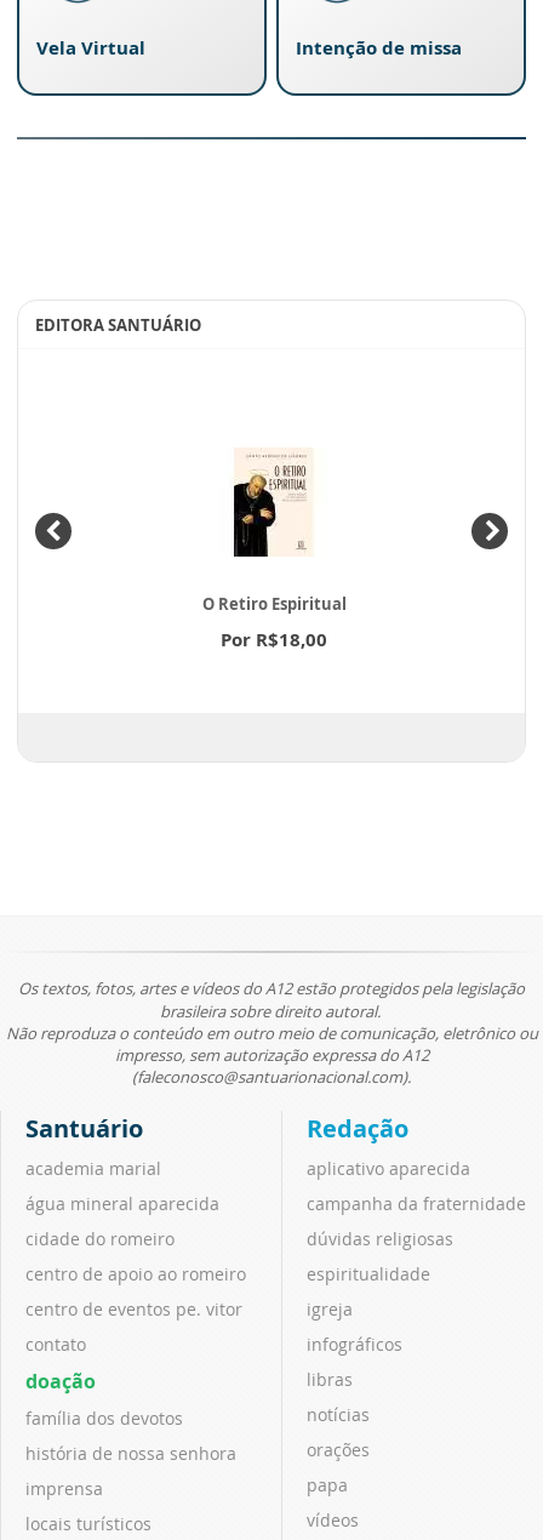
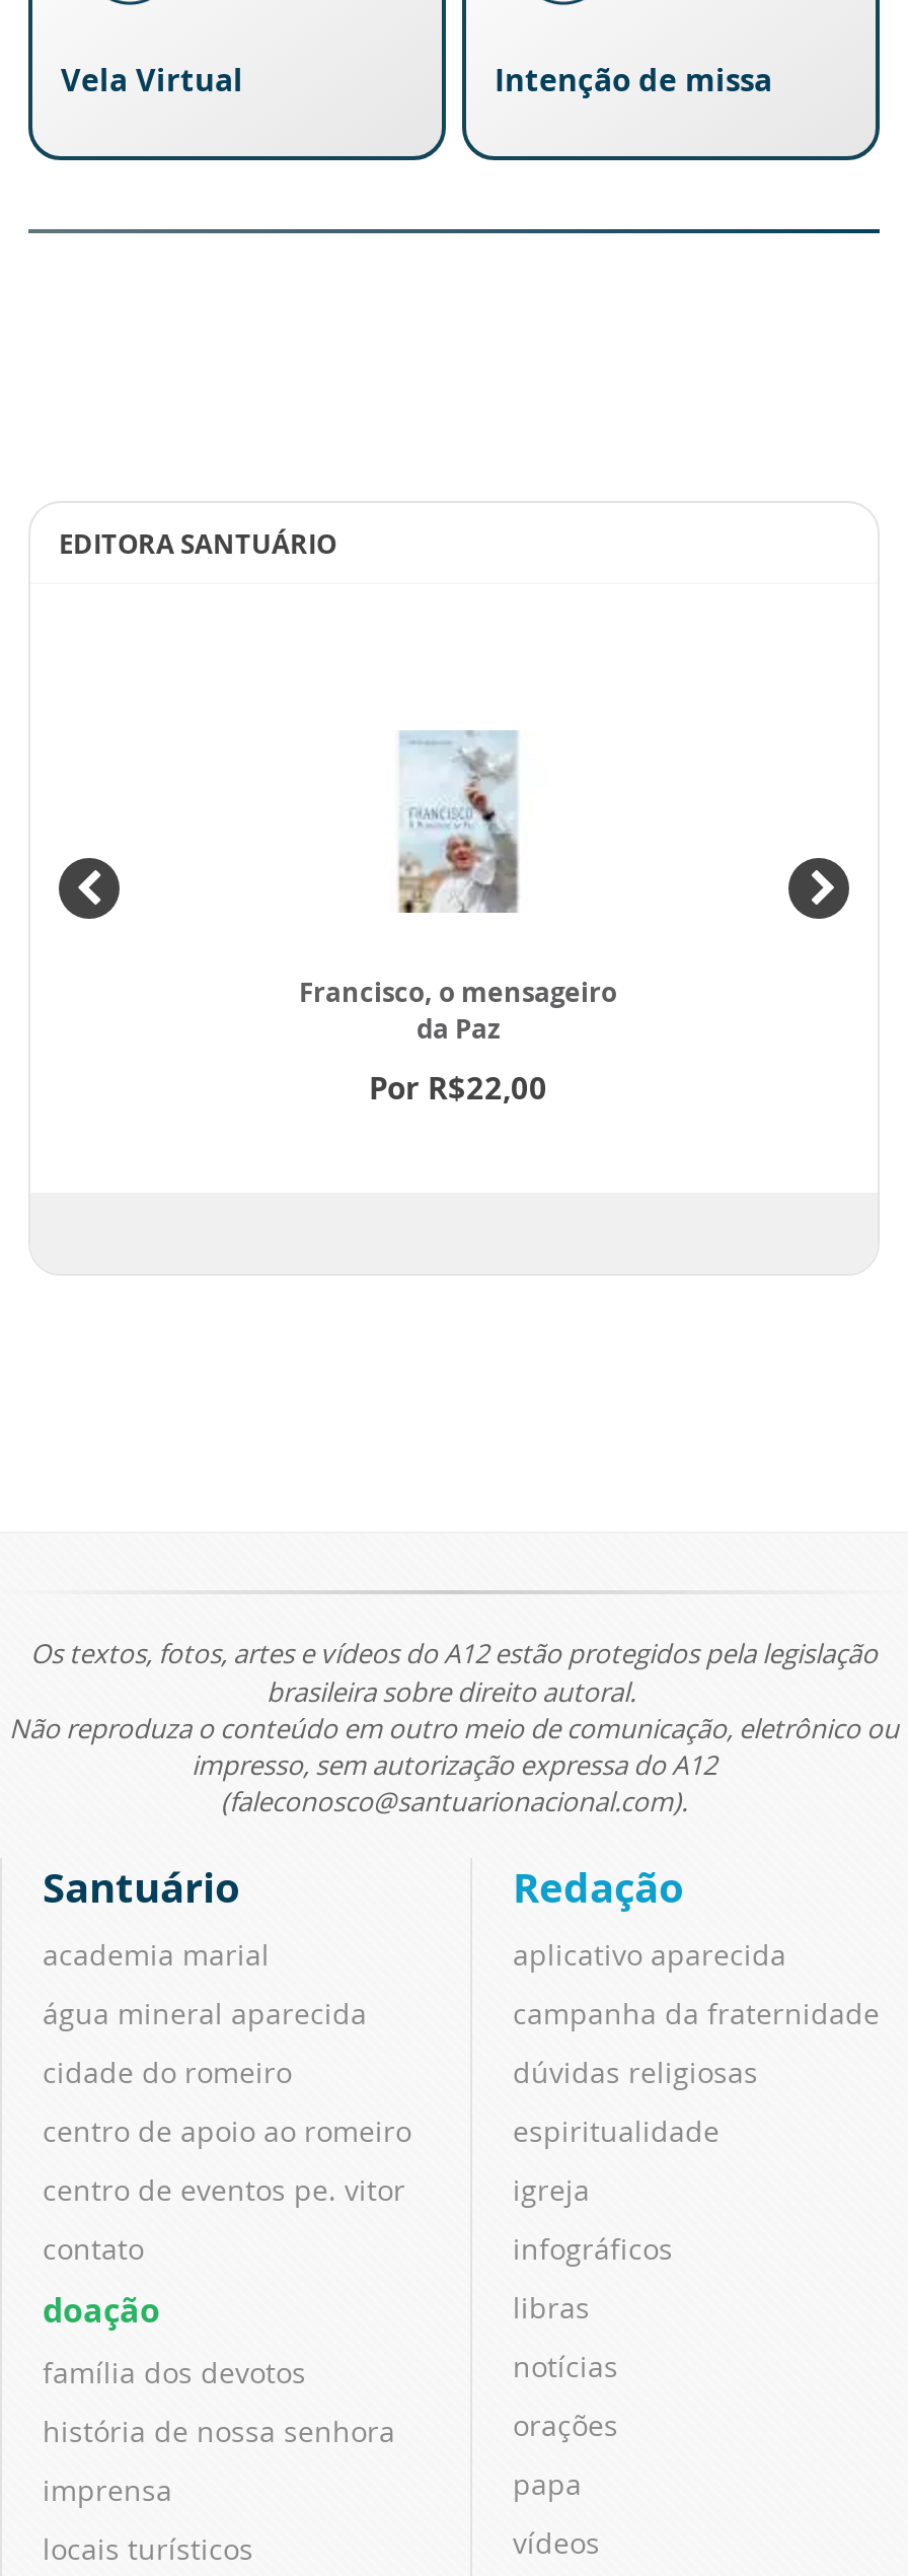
[202,437,346,615] [image] | O Retiro Espiritual -> [299,728,617,1048] [image] | Francisco, o mensageiro | da Paz
[221,628,327,652] Por R$18,00 -> [369,1068,547,1108] Por R$22,00

